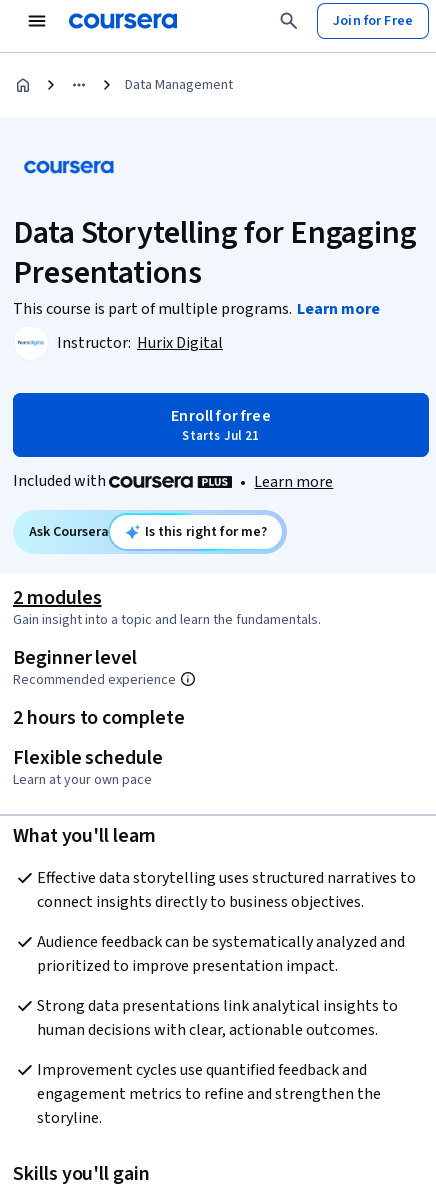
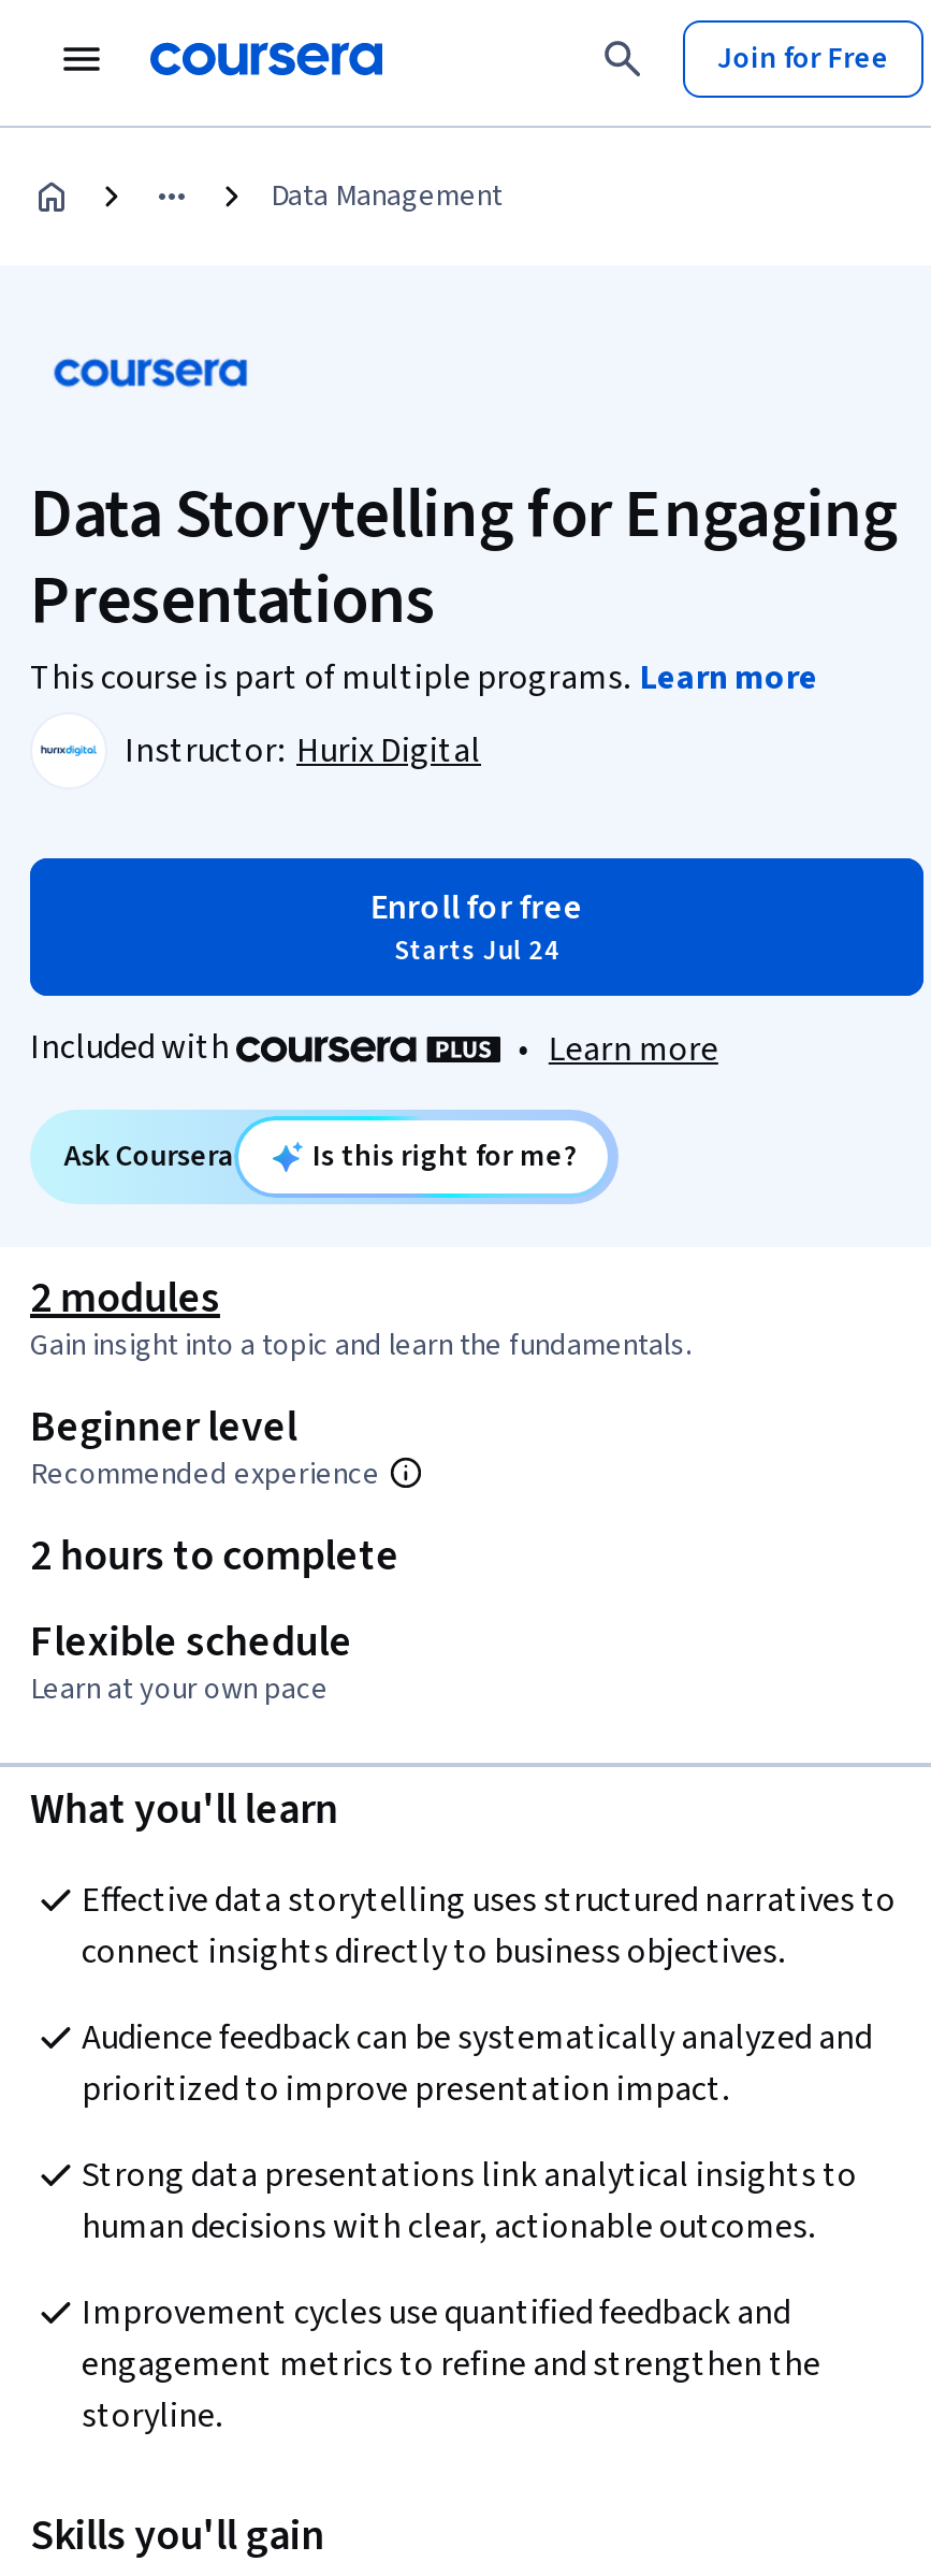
[182,427,259,445] Starts Jul 21 -> [394,931,559,970] Starts Jul 24

